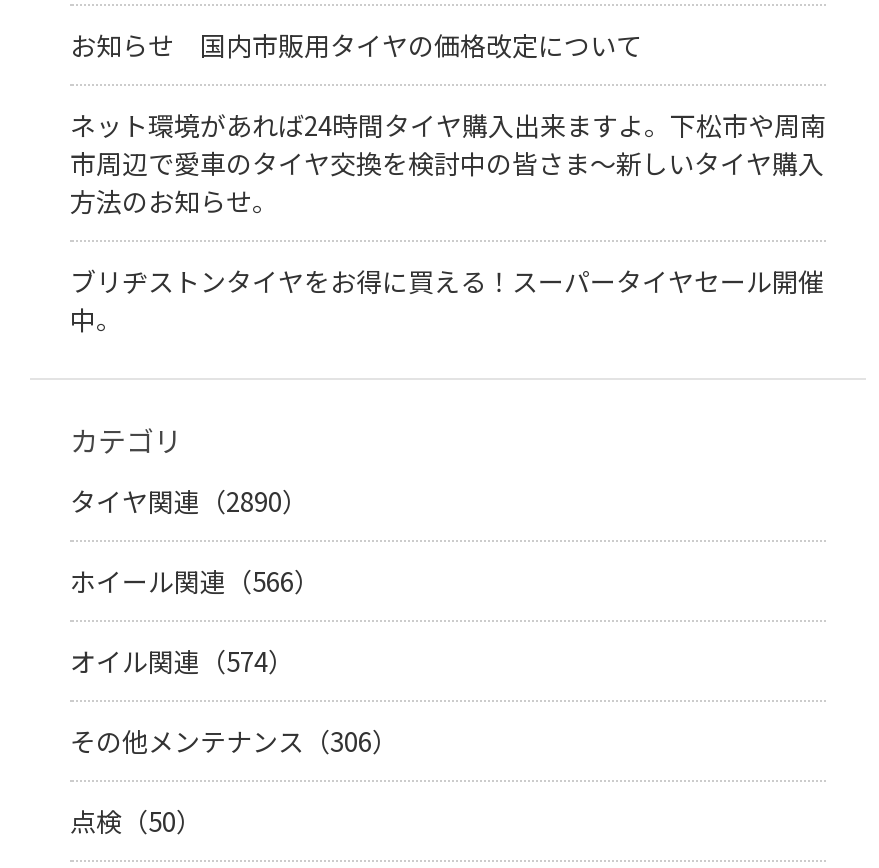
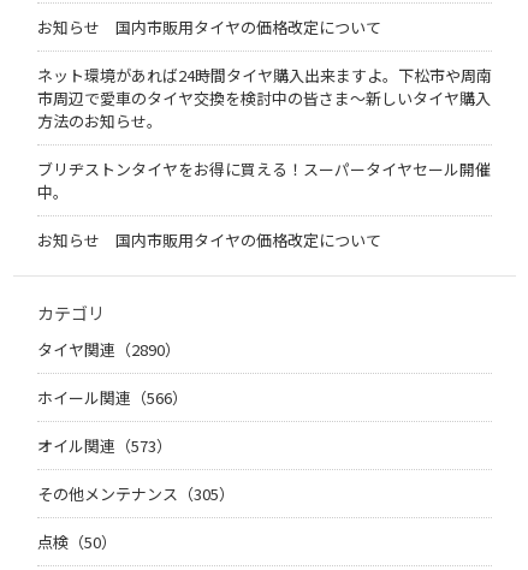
none -> [37,229,381,252] お知らせ 国内市販用タイヤの価格改定について
[70,643,294,681] オイル関連（574） -> [37,435,172,457] オイル関連（573）
[70,723,398,761] その他メンテナンス（306） -> [37,483,235,506] その他メンテナンス（305）

